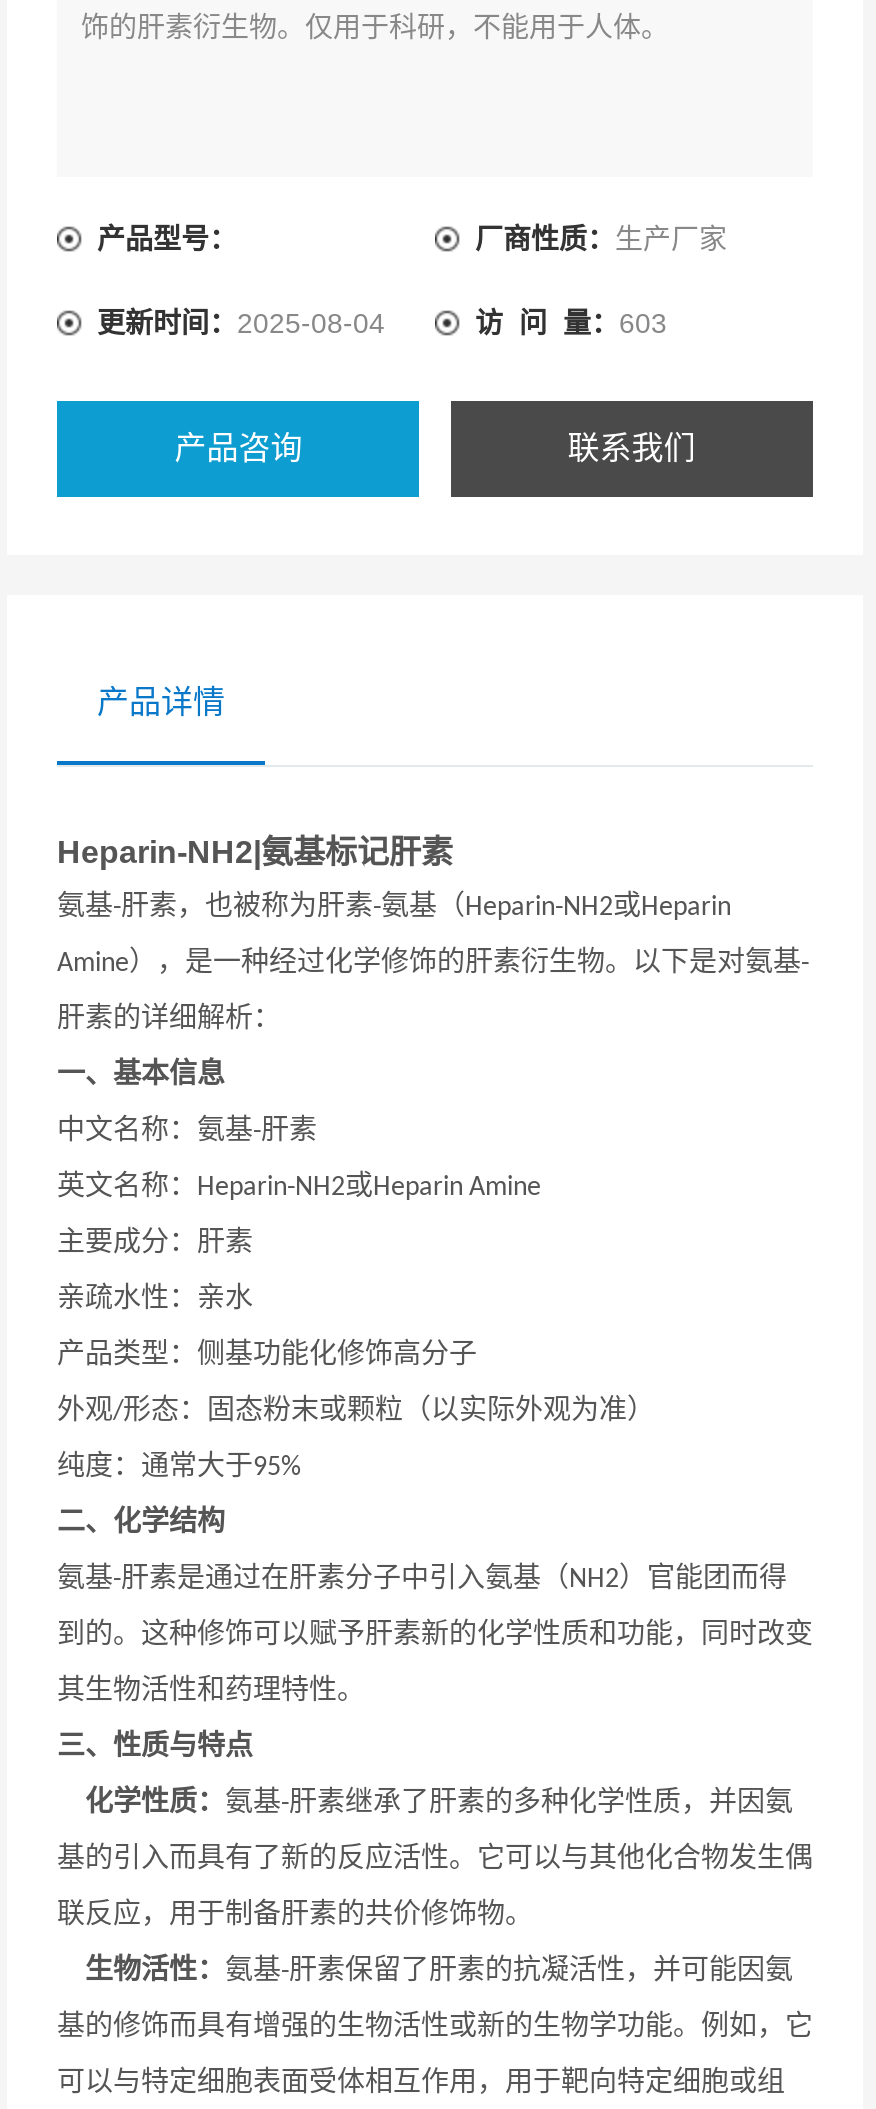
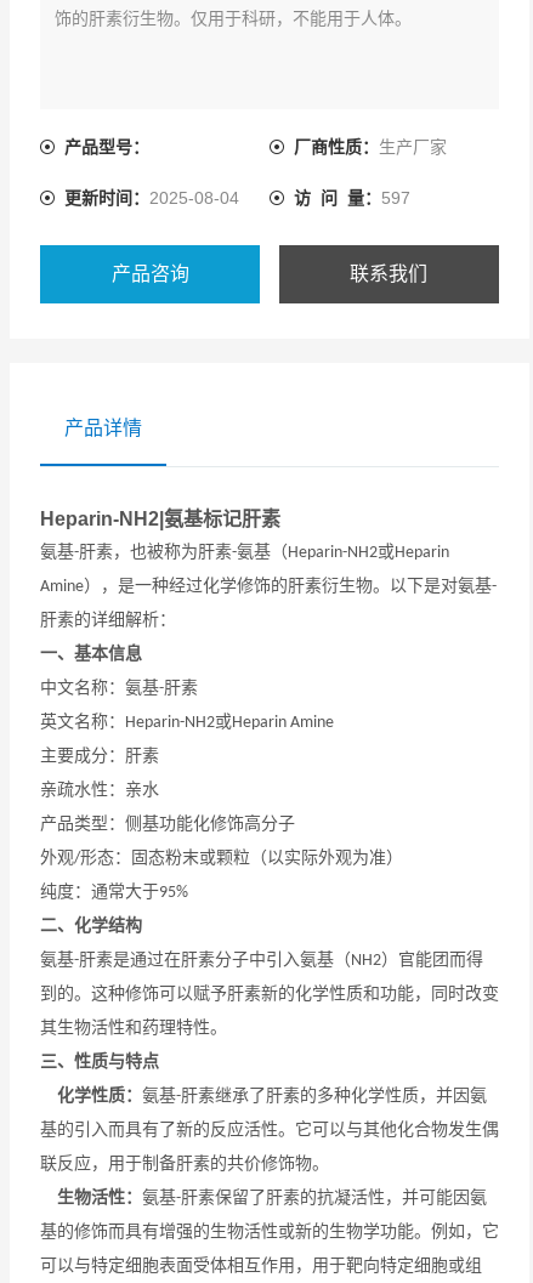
[475,307,667,339] 访 问 量：603 -> [294,188,410,208] 访 问 量：597

